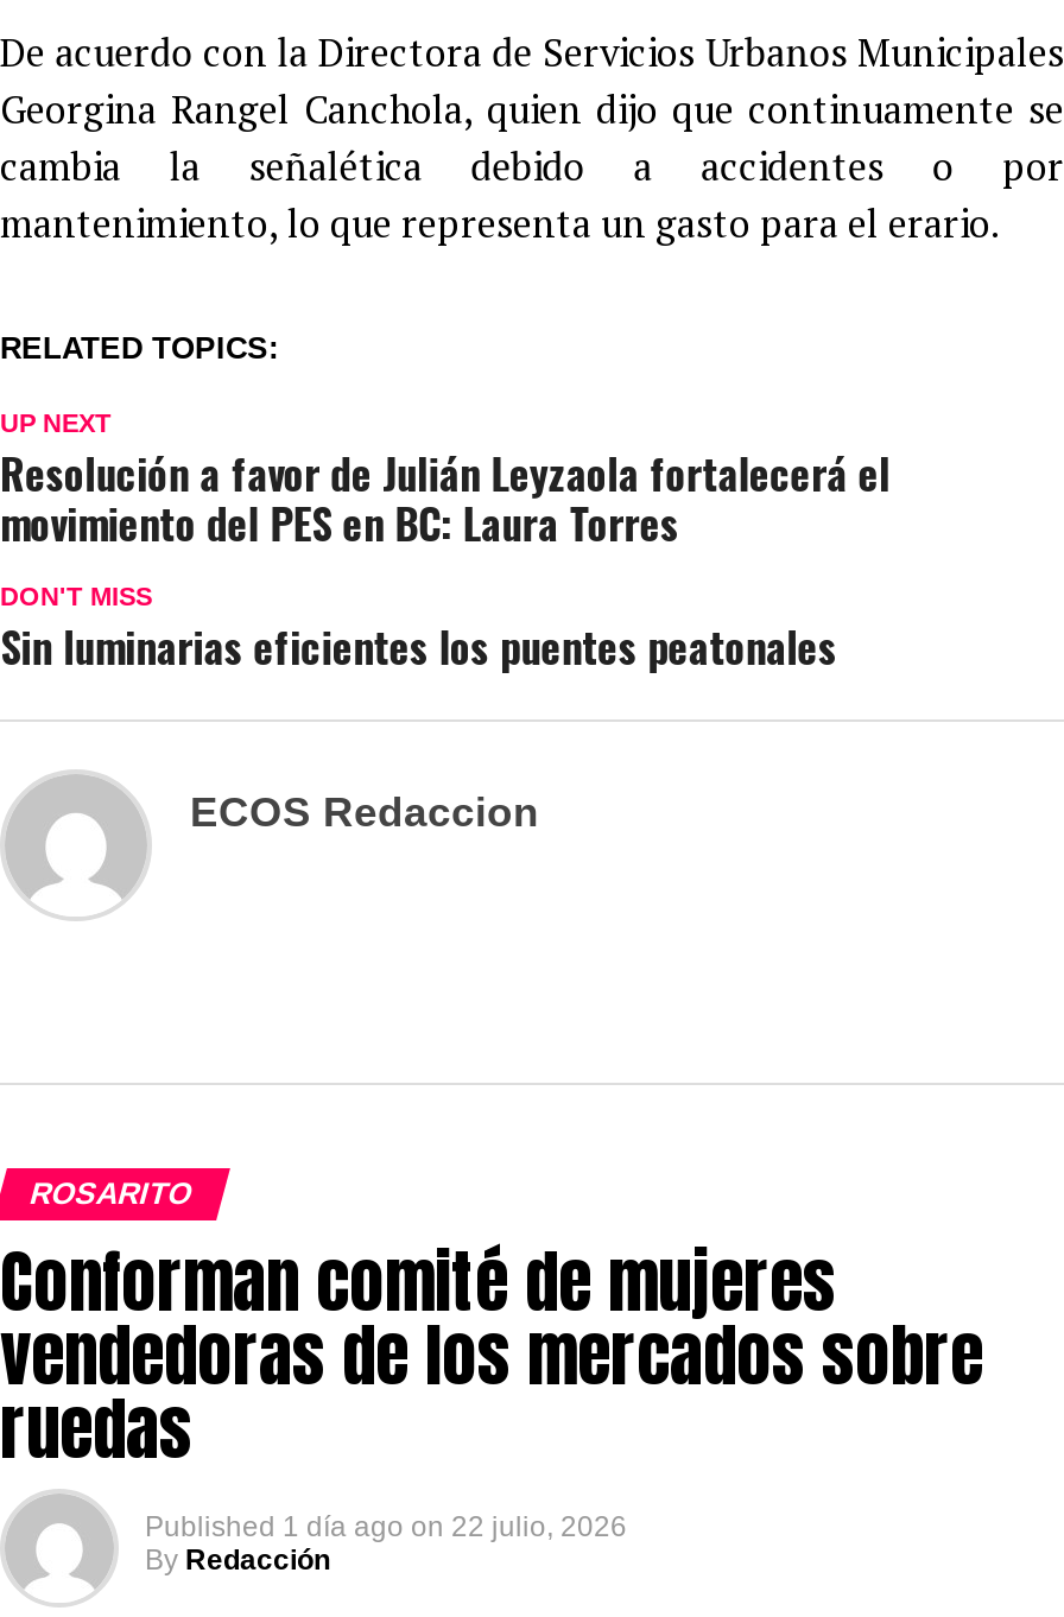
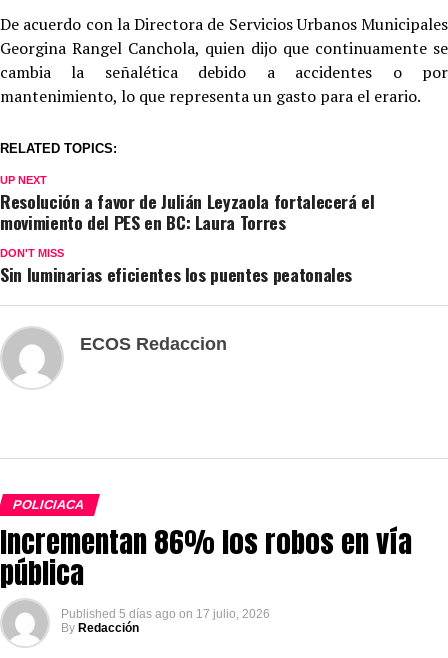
[0,1175,983,1543] ROSARITO | Conforman comité de mujeres | vendedoras de los mercados sobre | ruedas | Published 1 día ago on 22 julio, 2026 -> [0,497,412,621] POLICIACA | Incrementan 86% los robos en vía | pública | Published 5 días ago on 17 julio, 2026

